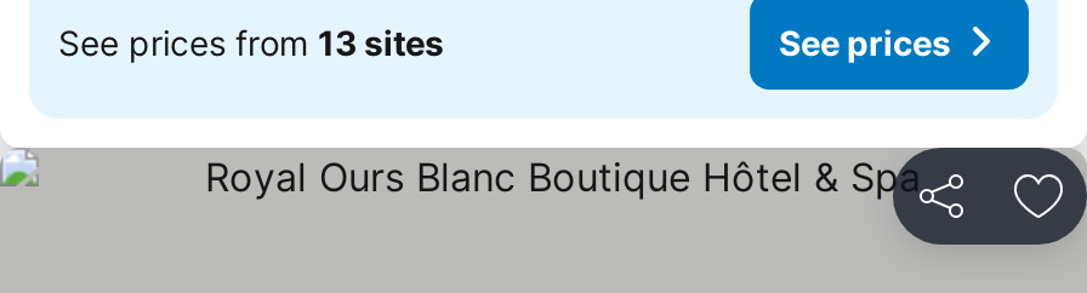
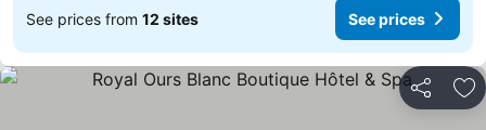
[58,21,444,62] See prices from 13 sites -> [26,9,199,28] See prices from 12 sites

